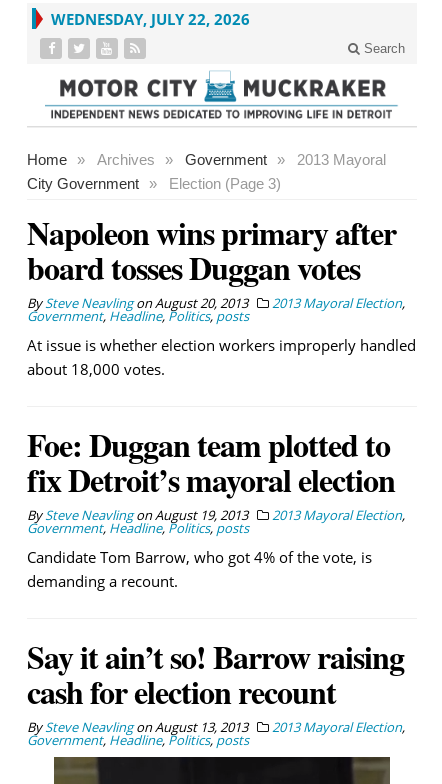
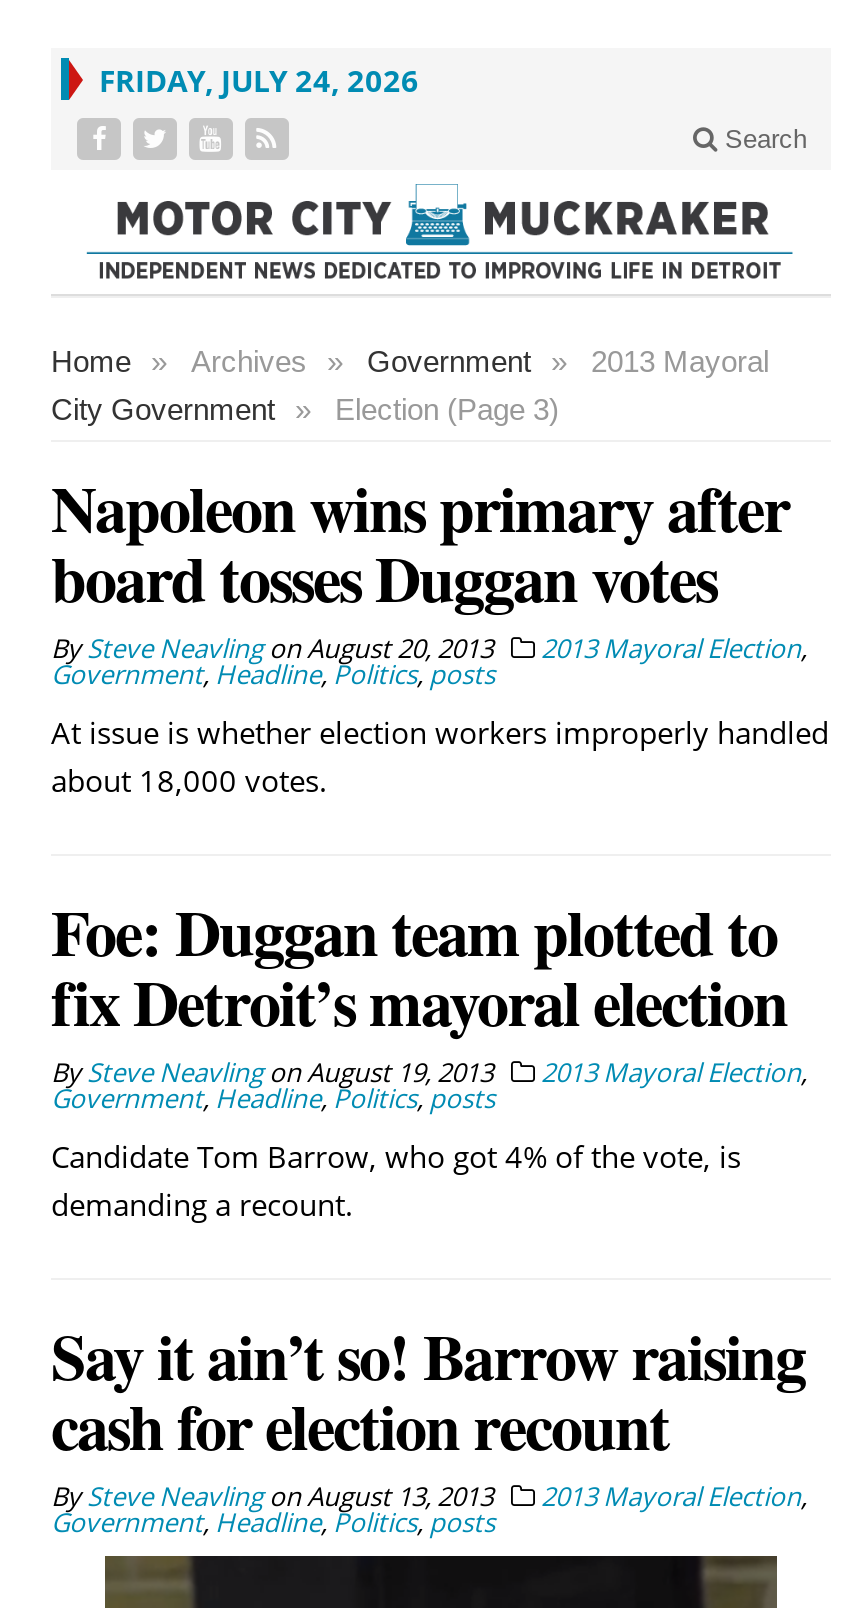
[51,9,250,29] WEDNESDAY, JULY 22, 2026 -> [99,60,419,100] FRIDAY, JULY 24, 2026

